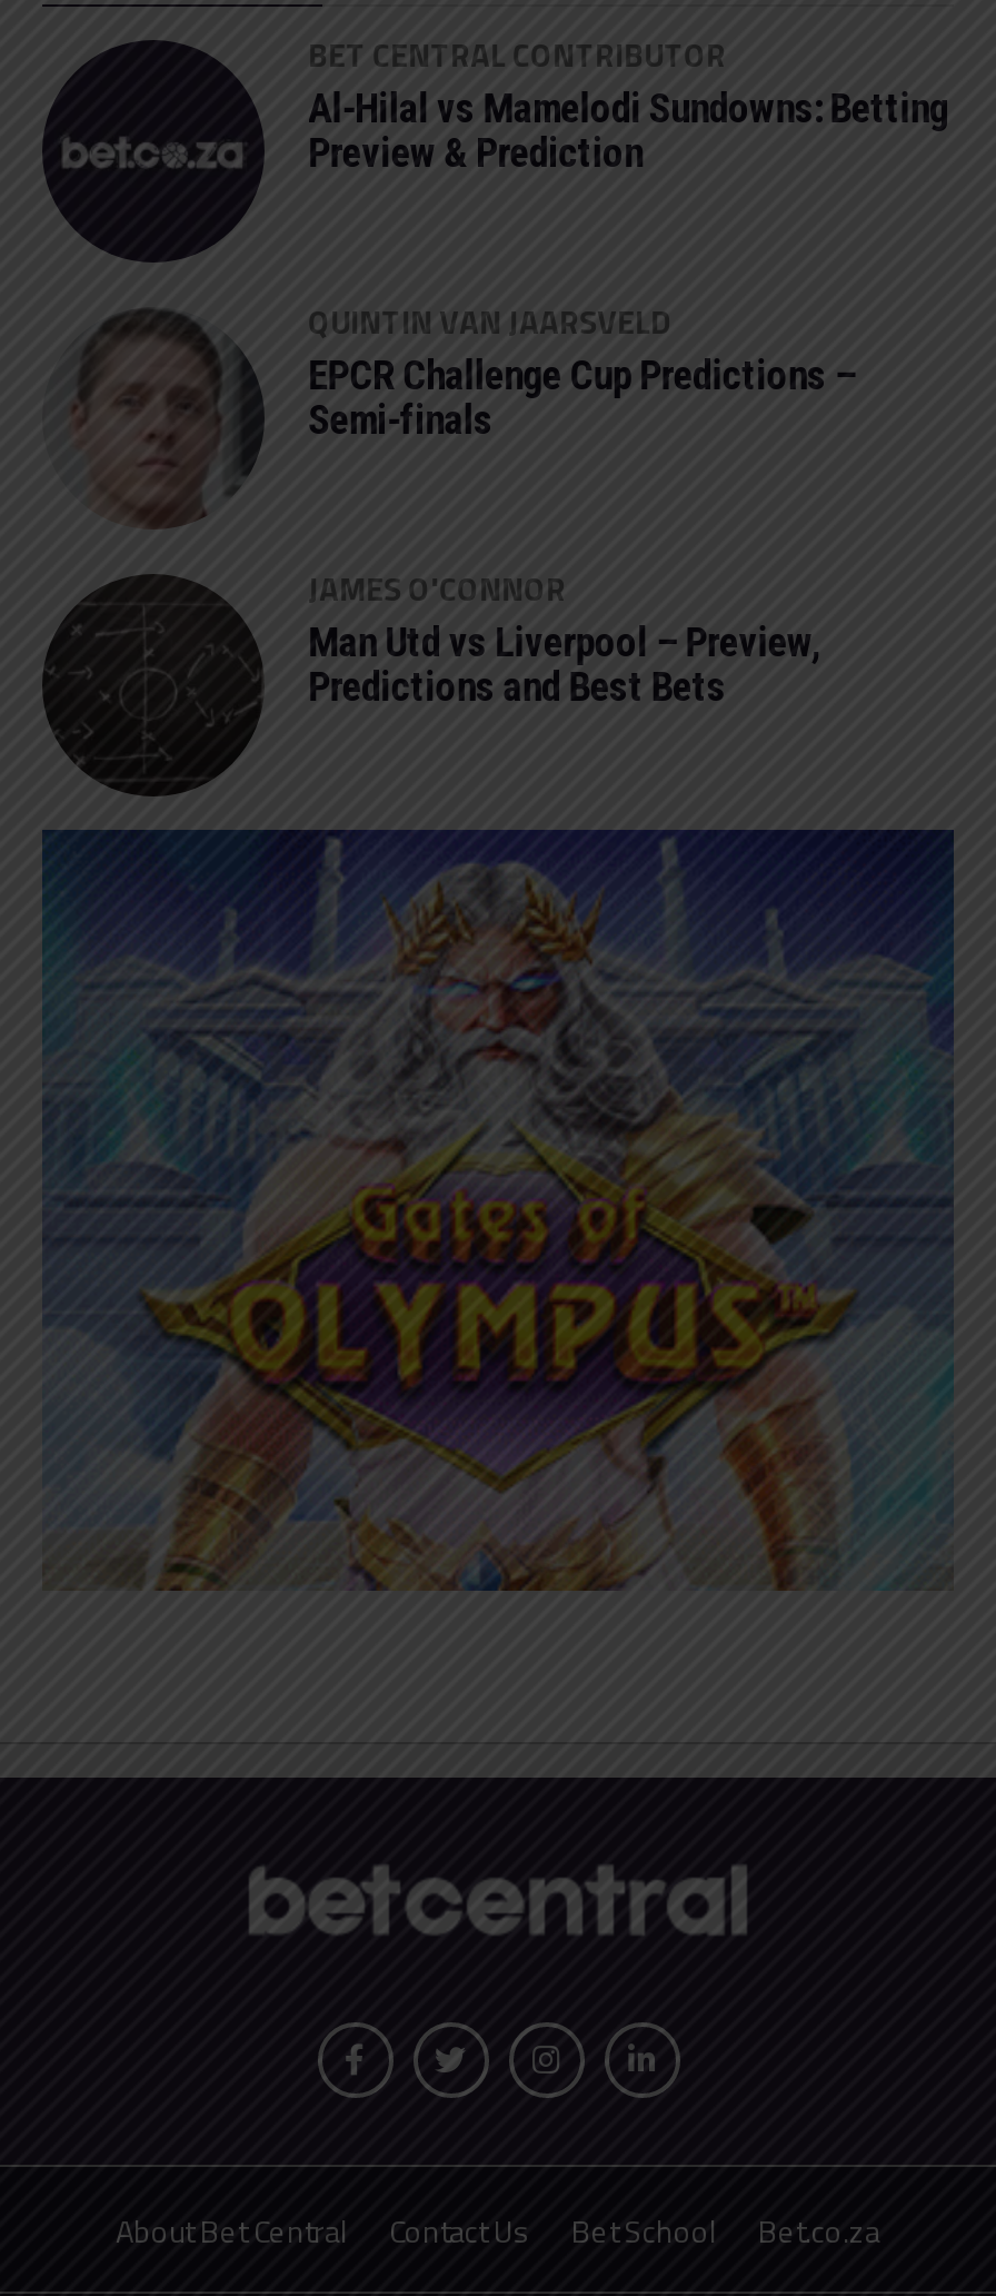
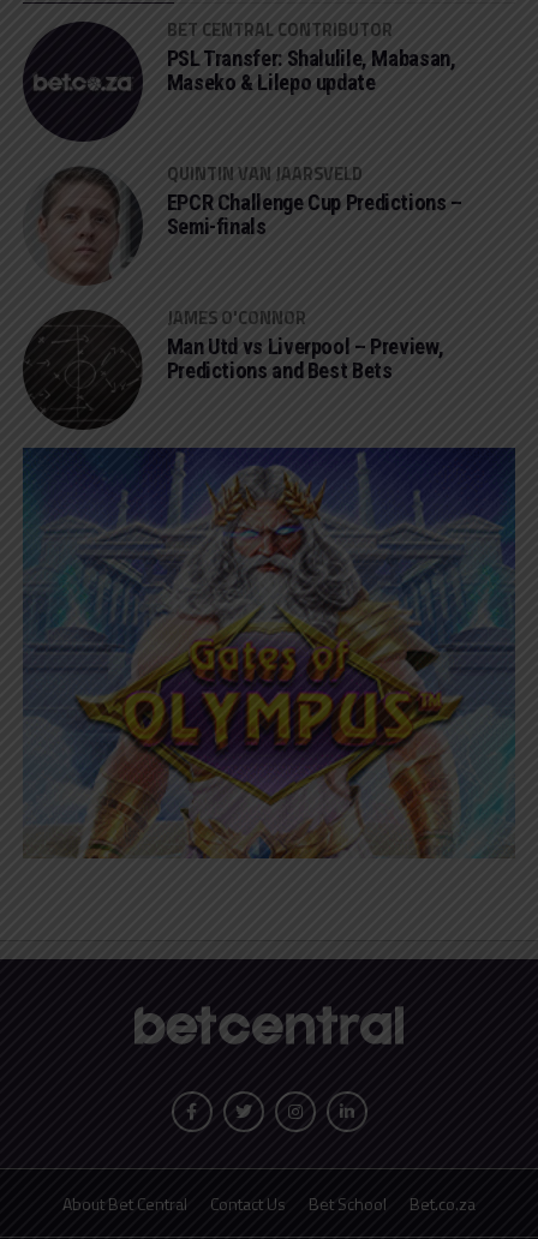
[308,84,949,175] Al-Hilal vs Mamelodi Sundowns: Betting | Preview & Prediction -> [167,45,456,95] PSL Transfer: Shalulile, Mabasan, | Maseko & Lilepo update

